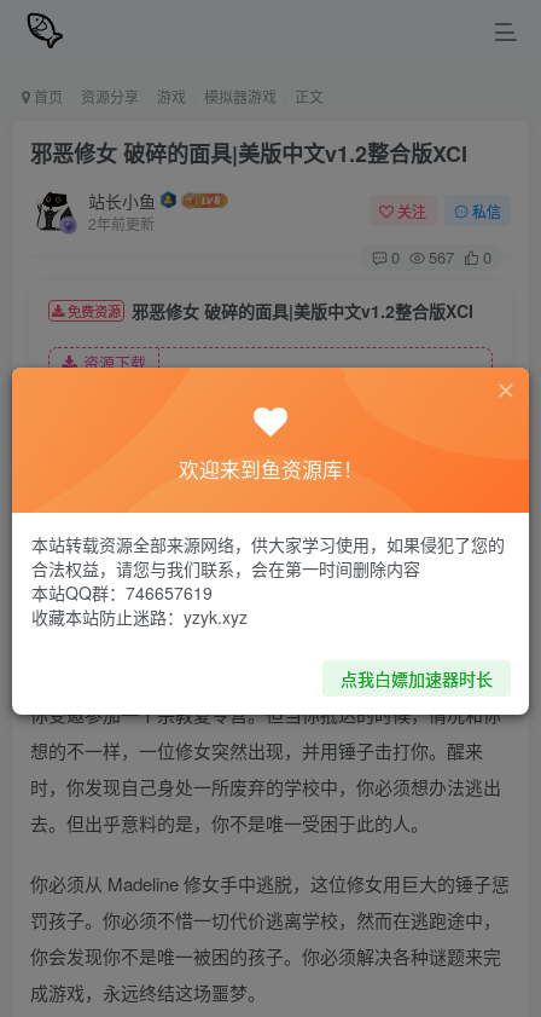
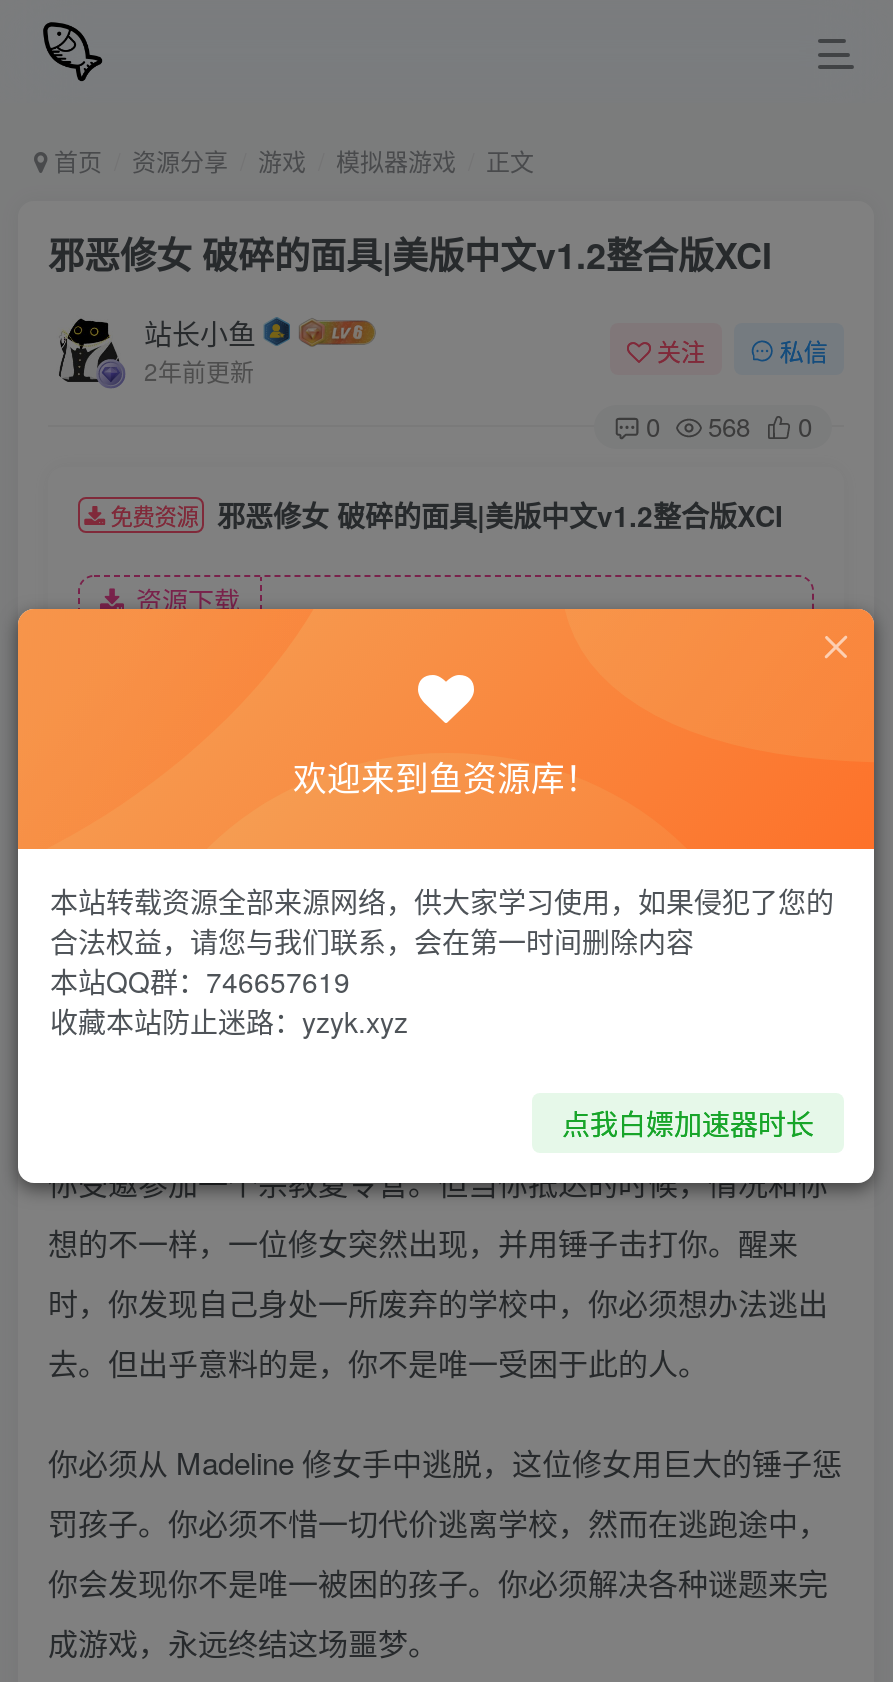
[391,245,491,268] 0 567 0 -> [646,407,812,445] 0 568 0

